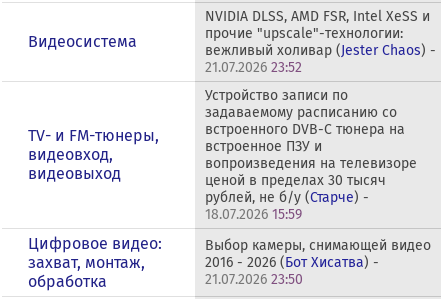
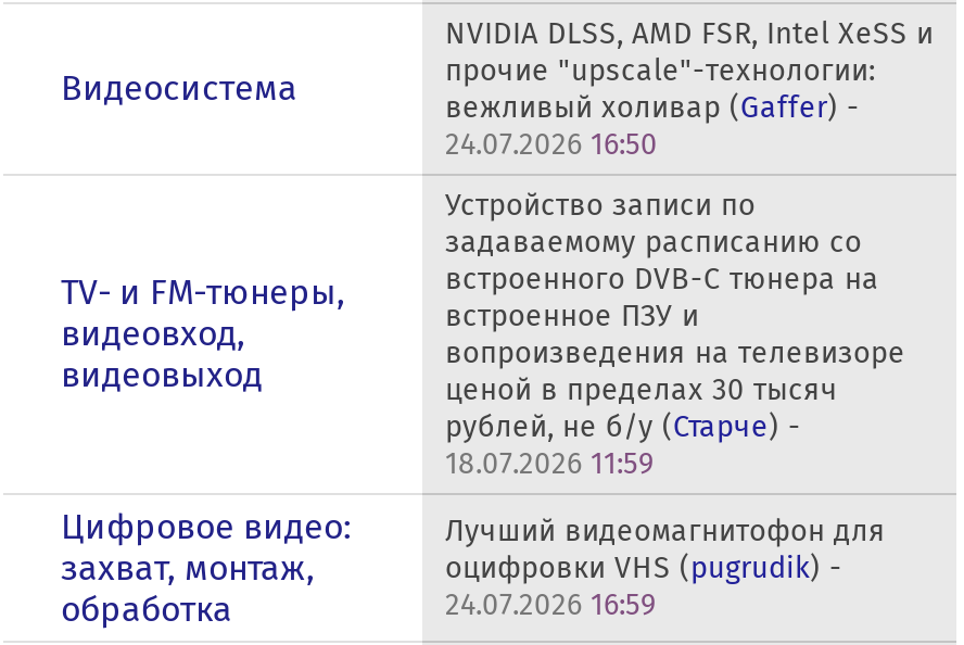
[205,42,436,76] вежливый холивар (Jester Chaos) - | 21.07.2026 23:52 -> [445,89,860,163] вежливый холивар (Gaffer) - | 24.07.2026 16:50
[205,206,302,223] 18.07.2026 15:59 -> [445,445,654,482] 18.07.2026 11:59
[205,237,431,288] Выбор камеры, снимающей видео | 2016 - 2026 (Бот Хисатва) - | 21.07.2026 23:50 -> [445,513,886,623] Лучший видеомагнитофон для | оцифровки VHS (pugrudik) - | 24.07.2026 16:59

